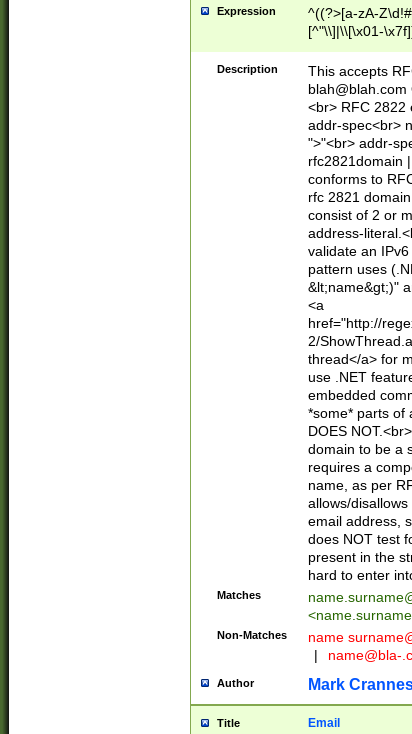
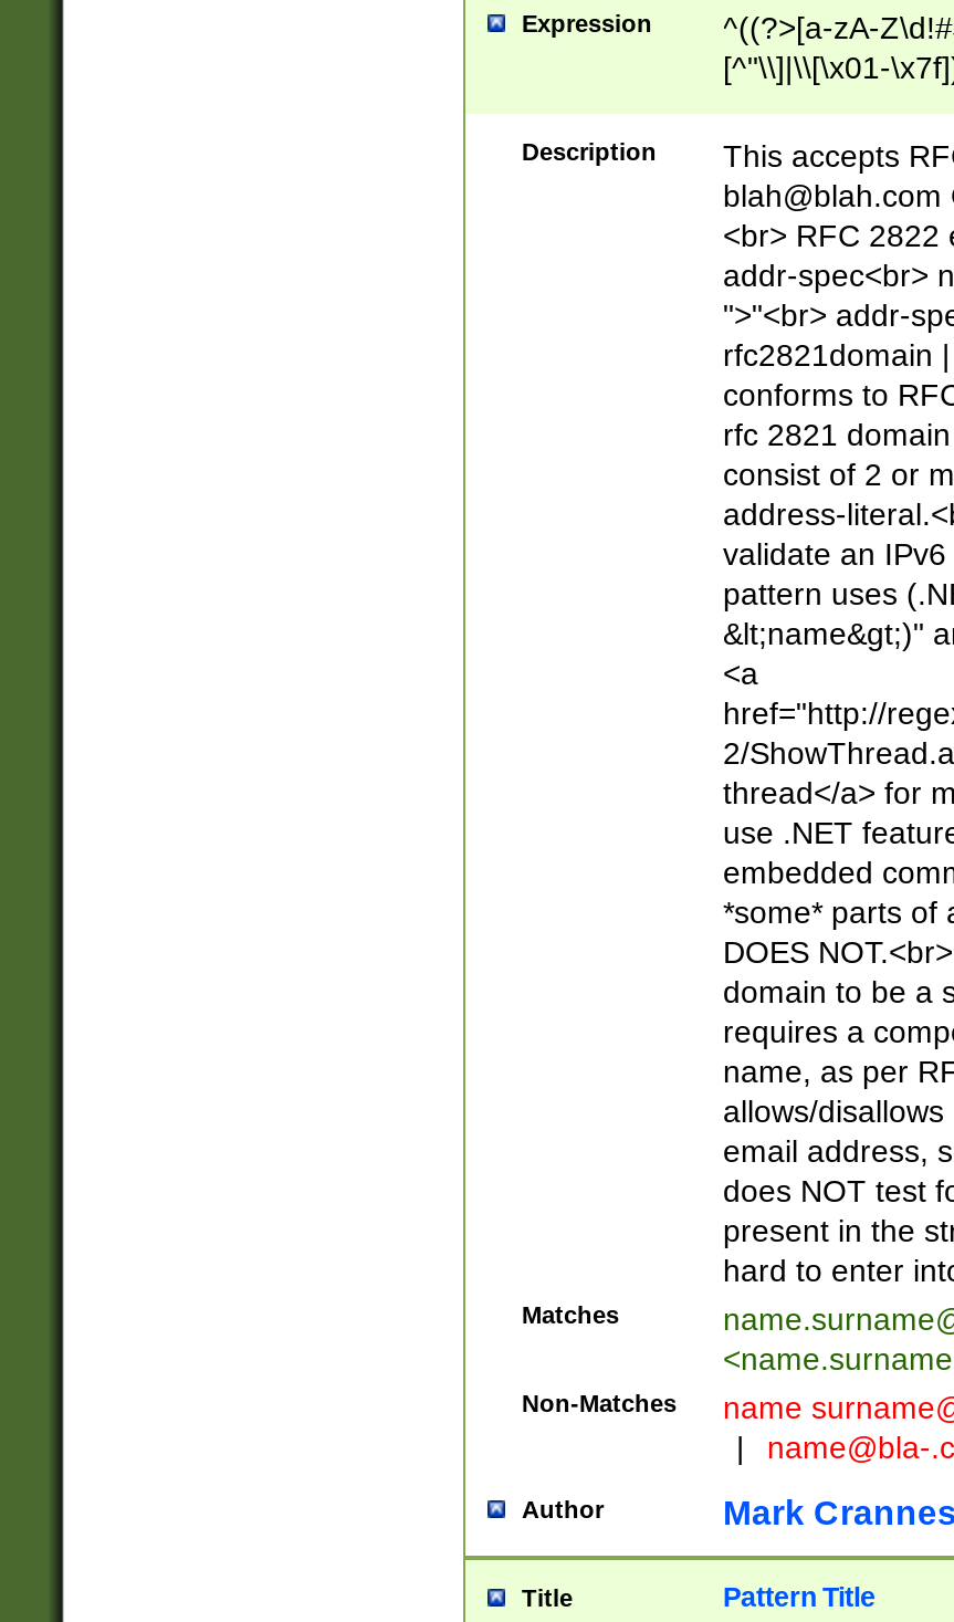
[307,716,339,730] Email -> [723,1583,876,1614] Pattern Title

